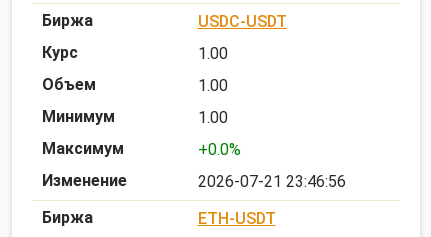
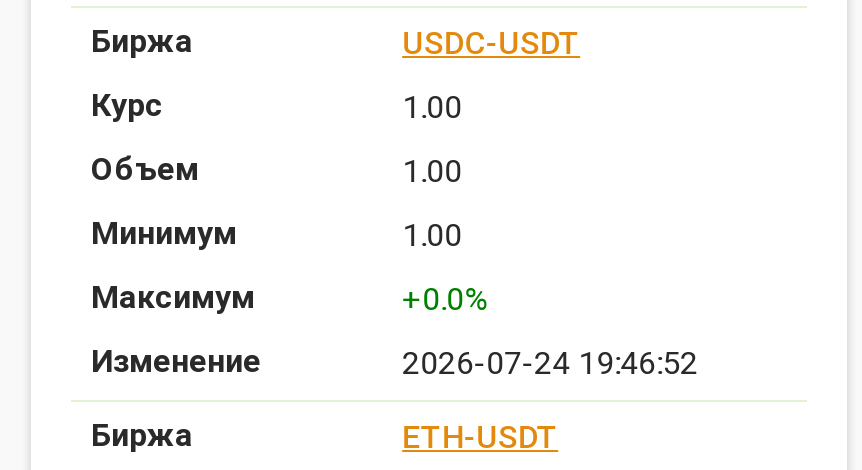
[198,172,346,191] 2026-07-21 23:46:56 -> [402,344,698,382] 2026-07-24 19:46:52

